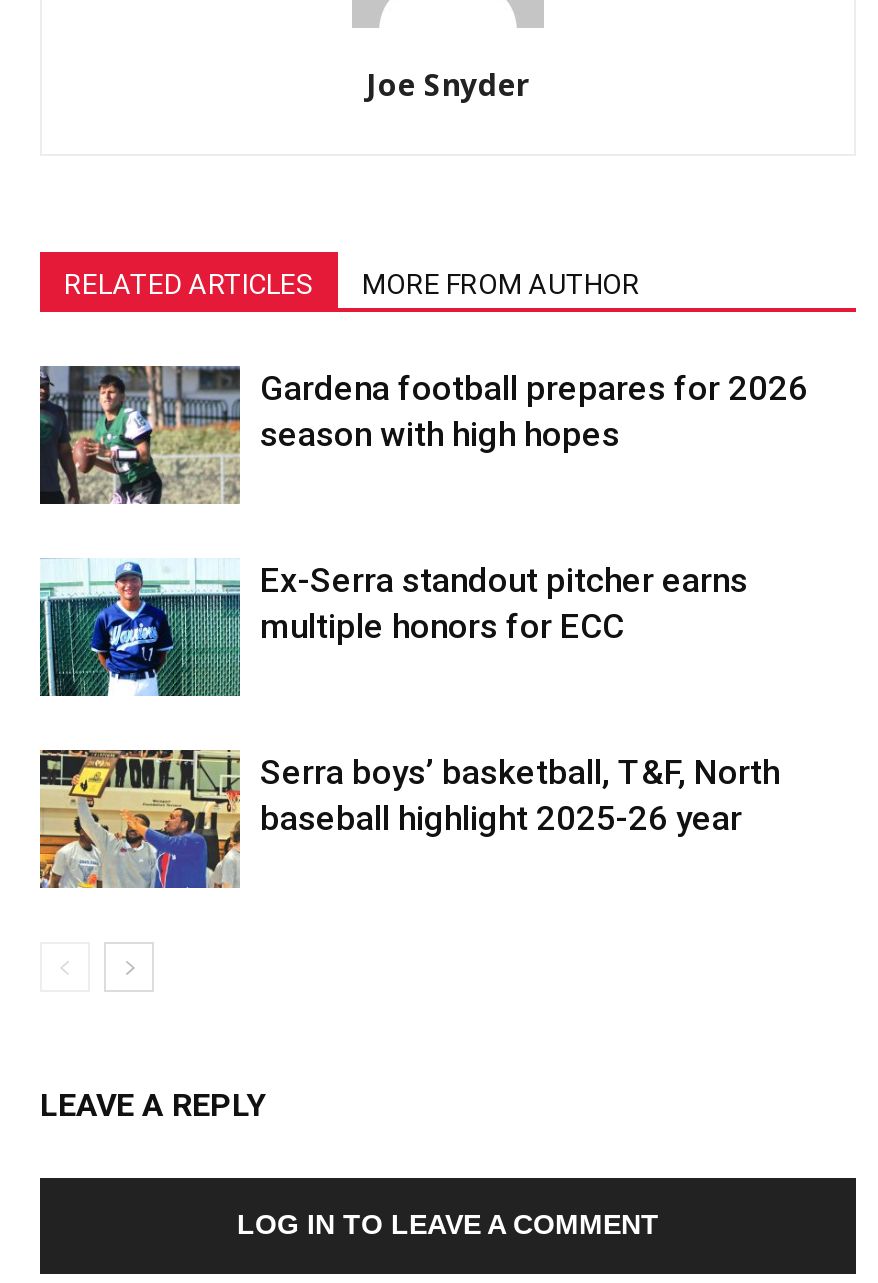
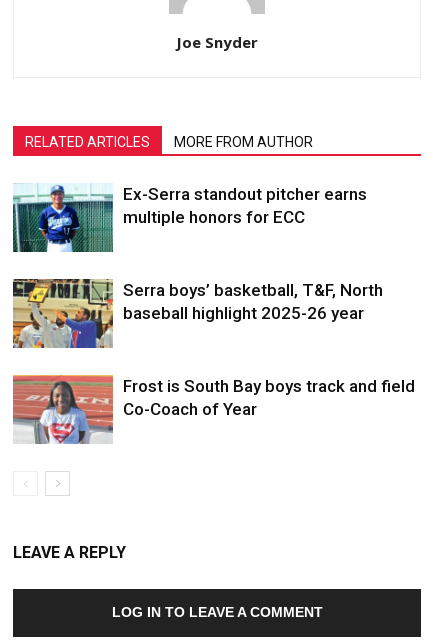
[38,364,808,506] [image] | Gardena football prepares for 2026 | season with high hopes -> none
moved [36,558,780,838] -> [11,183,383,323]: [image] | Ex-Serra standout pitcher earns | multiple honors for ECC | Serra boys’ basketball, T&F, North | baseball highlight 2025-26 year
none -> [12,374,415,444] [image] | Frost is South Bay boys track and field | Co-Coach of Year

